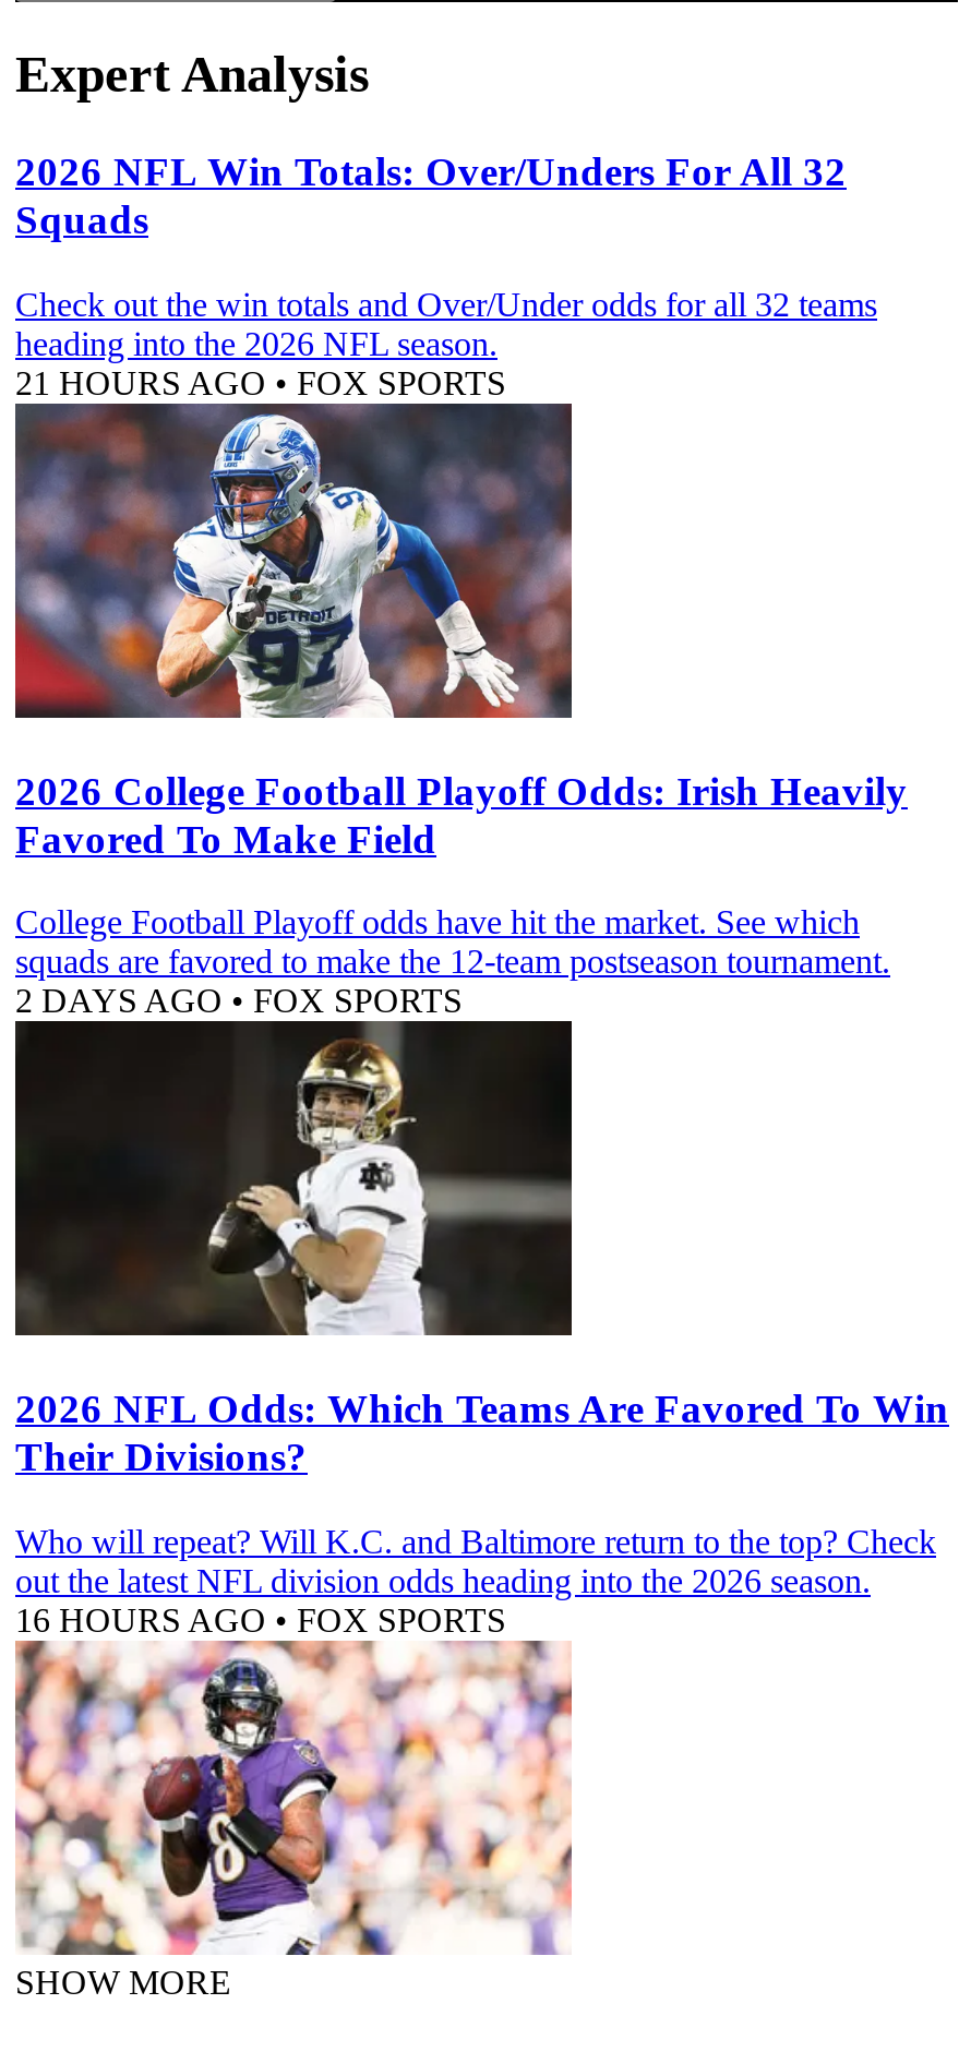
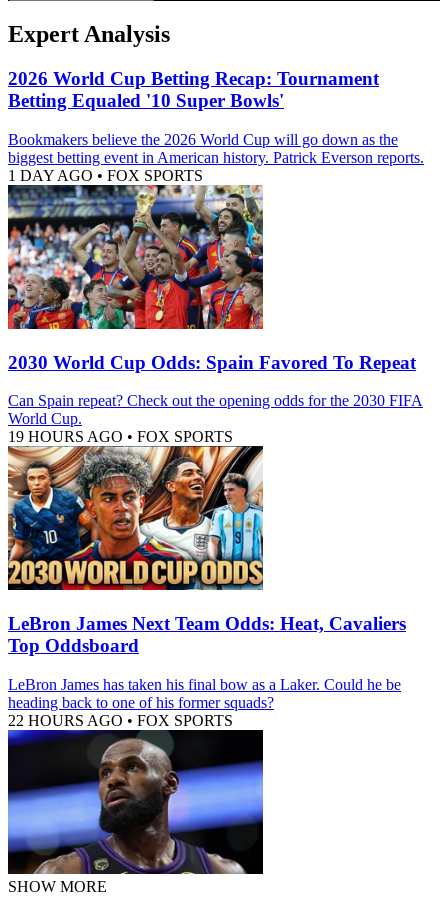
[15,149,847,243] 2026 NFL Win Totals: Over/Unders For All 32 | Squads -> [8,68,379,111] 2026 World Cup Betting Recap: Tournament | Betting Equaled '10 Super Bowls'
[15,286,877,401] Check out the win totals and Over/Under odds for all 32 teams | heading into the 2026 NFL season. | 21 HOURS AGO • FOX SPORTS -> [8,131,424,184] Bookmakers believe the 2026 World Cup will go down as the | biggest betting event in American history. Patrick Everson reports. | 1 DAY AGO • FOX SPORTS
[13,425,908,861] [image] | 2026 College Football Playoff Odds: Irish Heavily | Favored To Make Field -> [7,185,416,373] [image] | 2030 World Cup Odds: Spain Favored To Repeat
[15,904,890,1020] College Football Playoff odds have hit the market. See which | squads are favored to make the 12-team postseason tournament. | 2 DAYS AGO • FOX SPORTS -> [8,392,423,445] Can Spain repeat? Check out the opening odds for the 2030 FIFA | World Cup. | 19 HOURS AGO • FOX SPORTS
[13,1023,949,1479] [image] | 2026 NFL Odds: Which Teams Are Favored To Win | Their Divisions? -> [7,457,406,656] [image] | LeBron James Next Team Odds: Heat, Cavaliers | Top Oddsboard
[15,1522,936,1638] Who will repeat? Will K.C. and Baltimore return to the top? Check | out the latest NFL division odds heading into the 2026 season. | 16 HOURS AGO • FOX SPORTS -> [8,676,401,729] LeBron James has taken his final bow as a Laker. Could he be | heading back to one of his former squads? | 22 HOURS AGO • FOX SPORTS
[13,1641,574,1957] [image] -> [7,740,264,875] [image]

